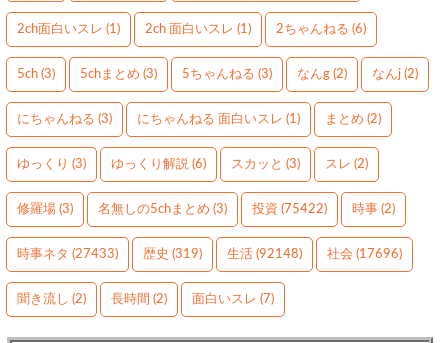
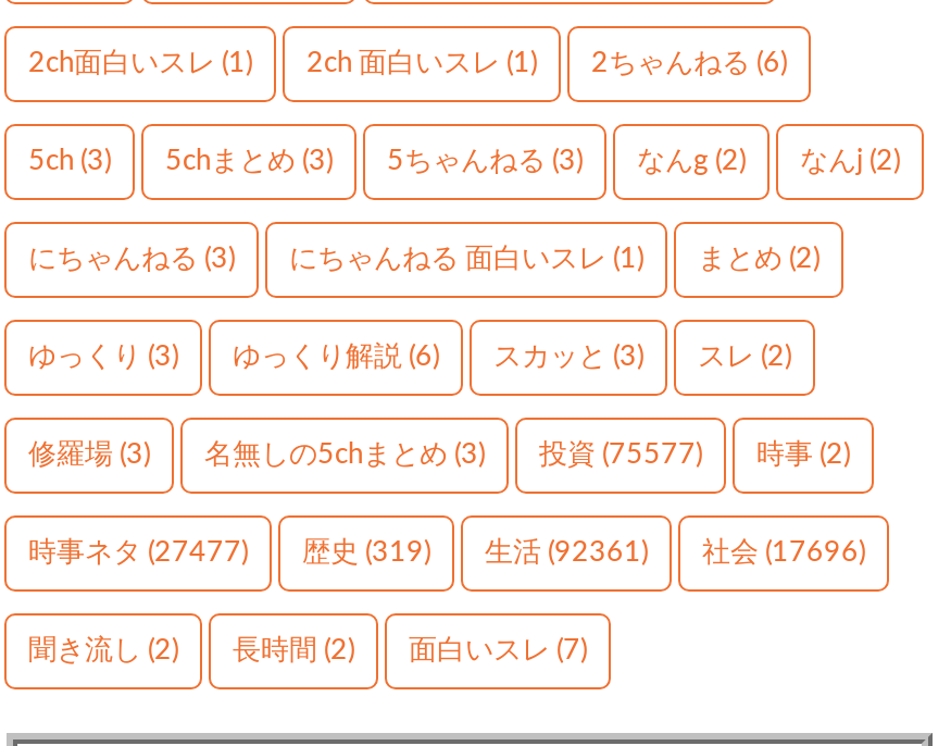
[252,203,327,216] 投資(75422) -> [539,442,702,470] 投資(75577)
[17,248,118,261] 時事ネタ(27433) -> [28,539,248,568] 時事ネタ(27477)
[227,248,302,261] 生活(92148) -> [485,539,648,568] 生活(92361)

